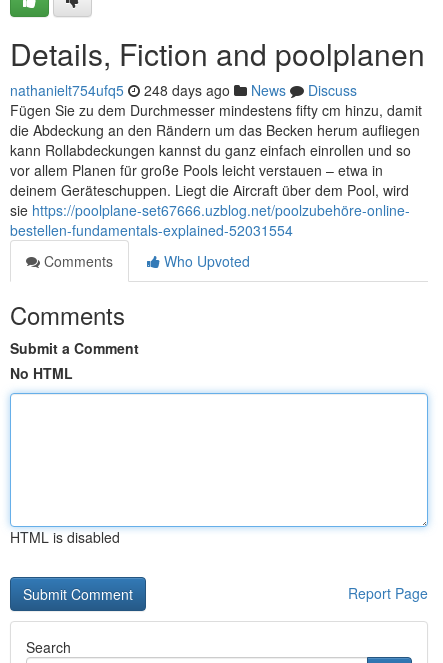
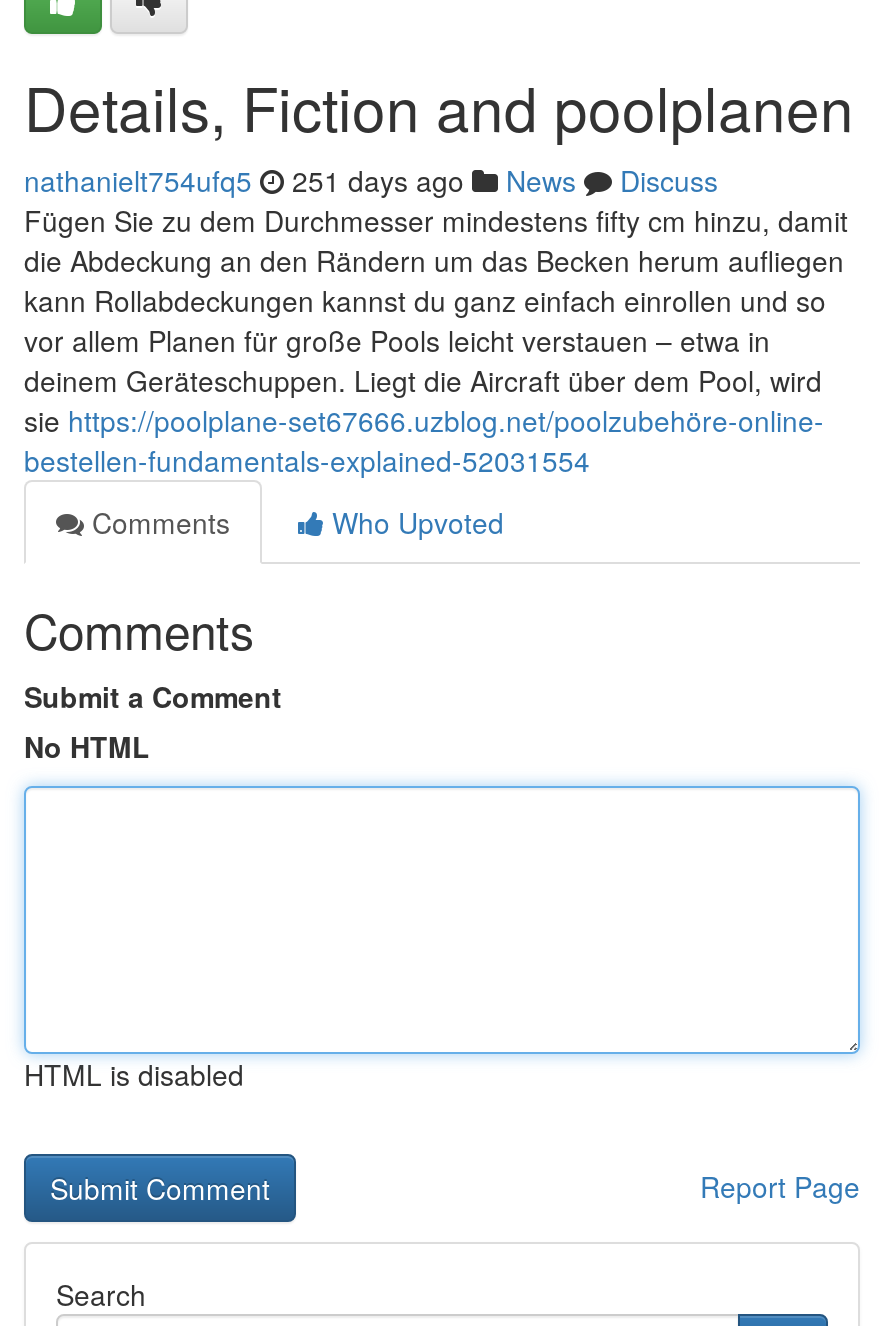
[10,80,357,100] nathanielt754ufq5 248 days ago News Discuss -> [24,160,718,200] nathanielt754ufq5 251 days ago News Discuss

